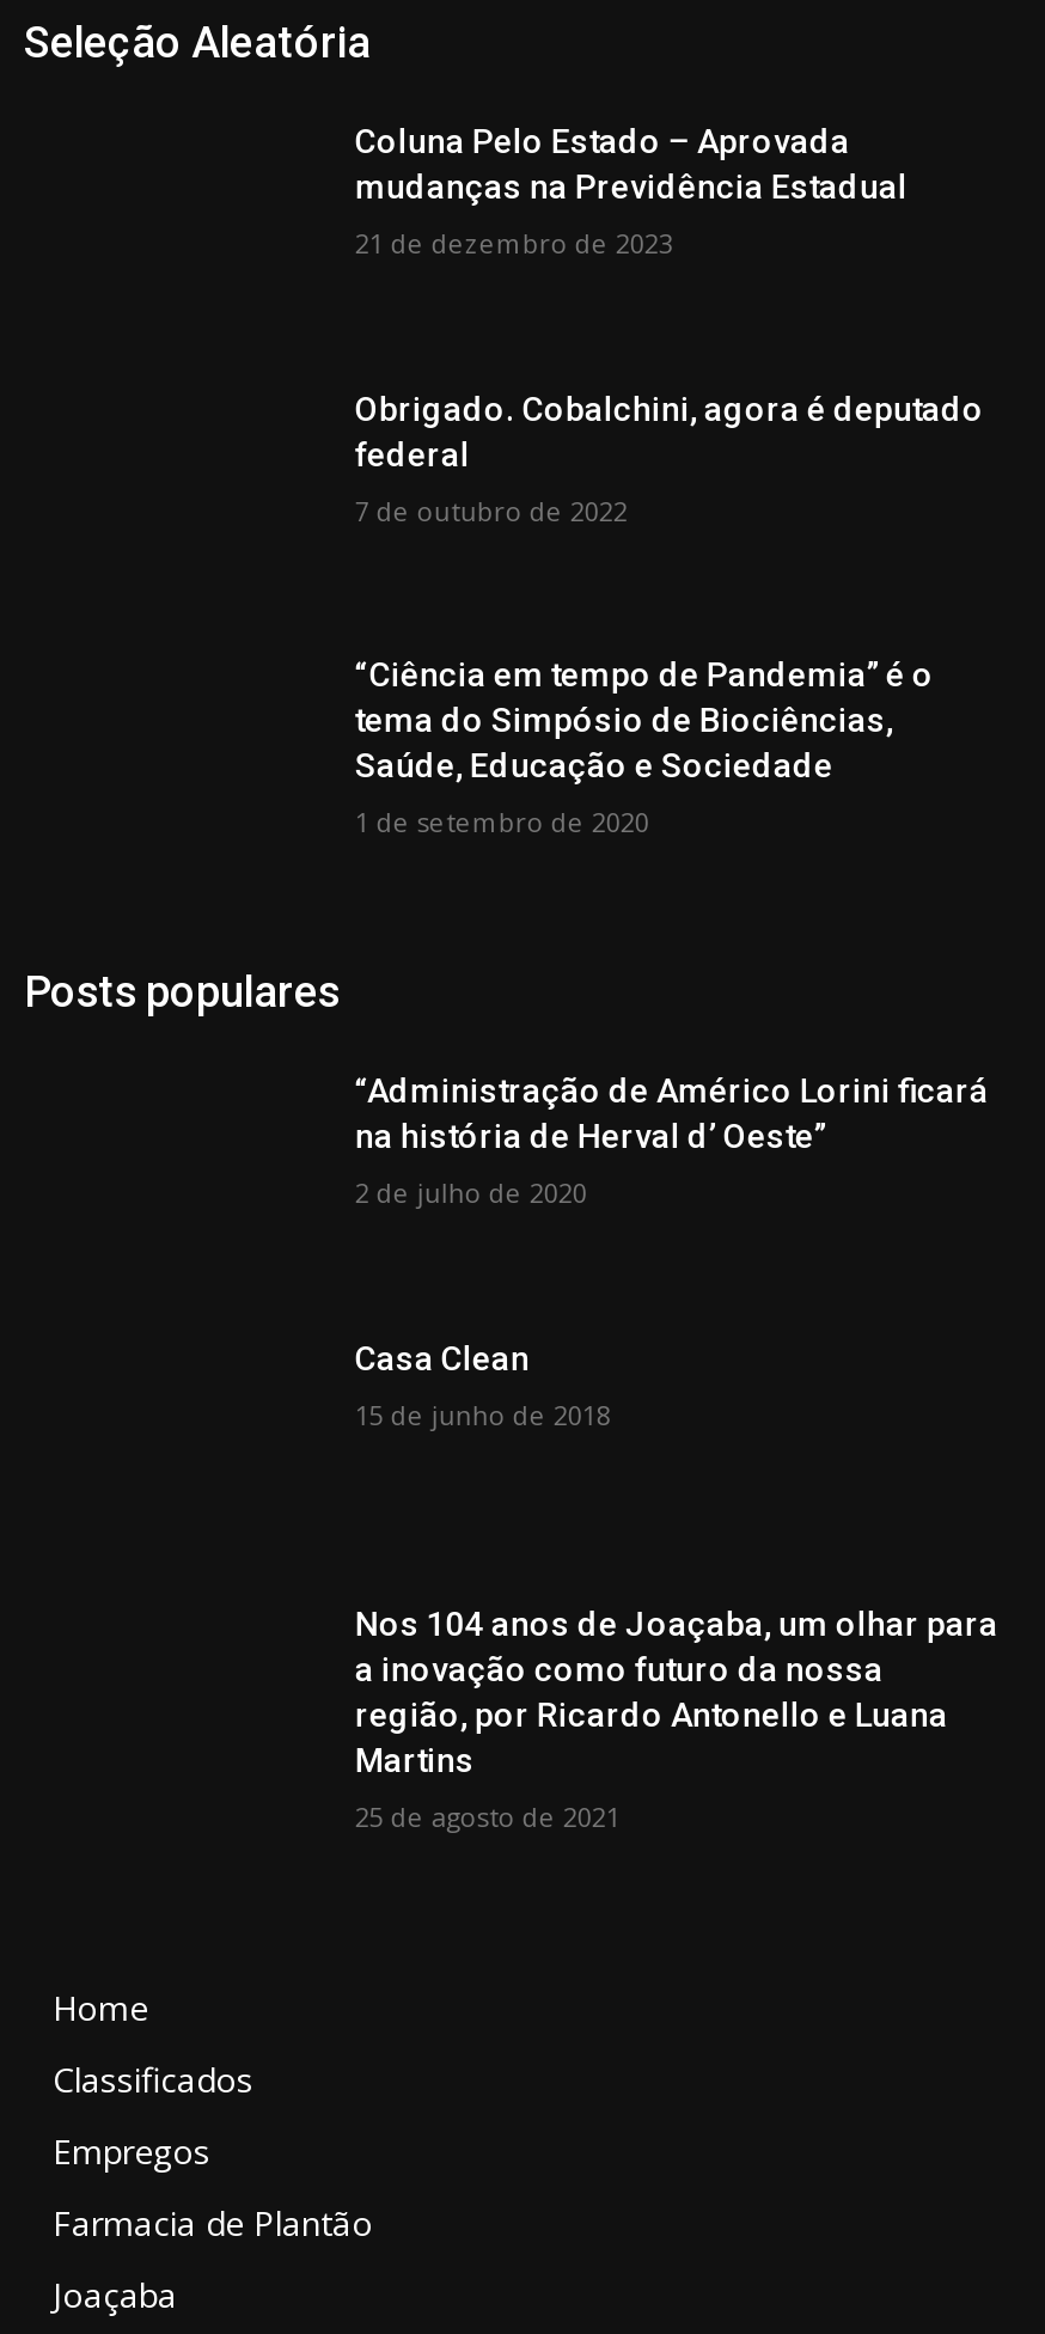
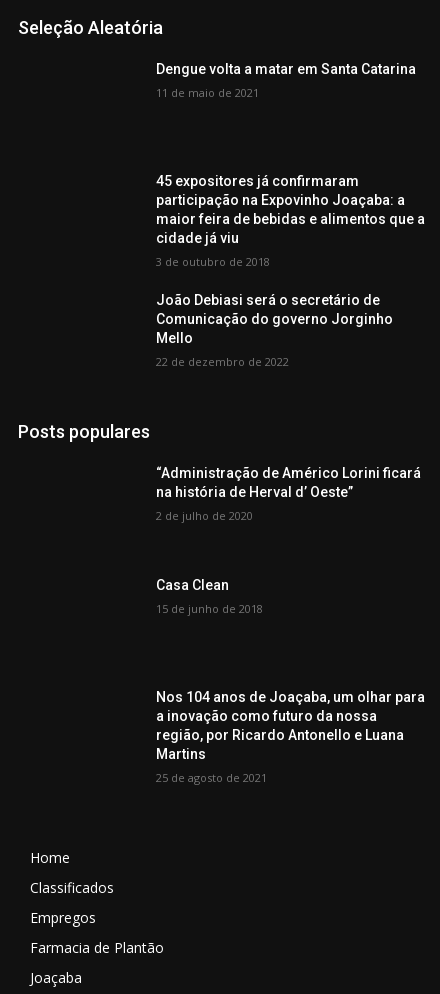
[355,122,907,206] Coluna Pelo Estado – Aprovada | mudanças na Previdência Estadual -> [156,61,416,77] Dengue volta a matar em Santa Catarina
[355,225,673,261] 21 de dezembro de 2023 -> [156,85,259,100] 11 de maio de 2021
[355,389,984,473] Obrigado. Cobalchini, agora é deputado | federal -> [156,173,425,246] 45 expositores já confirmaram | participação na Expovinho Joaçaba: a | maior feira de bebidas e alimentos que a | cidade já viu
[355,492,627,528] 7 de outubro de 2022 -> [156,254,270,269] 3 de outubro de 2018
[355,656,934,785] “Ciência em tempo de Pandemia” é o | tema do Simpósio de Biociências, | Saúde, Educação e Sociedade -> [156,292,393,346] João Debiasi será o secretário de | Comunicação do governo Jorginho | Mello
[355,804,649,840] 1 de setembro de 2020 -> [156,354,289,369] 22 de dezembro de 2022

